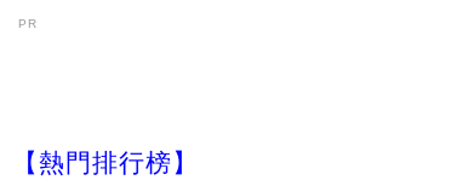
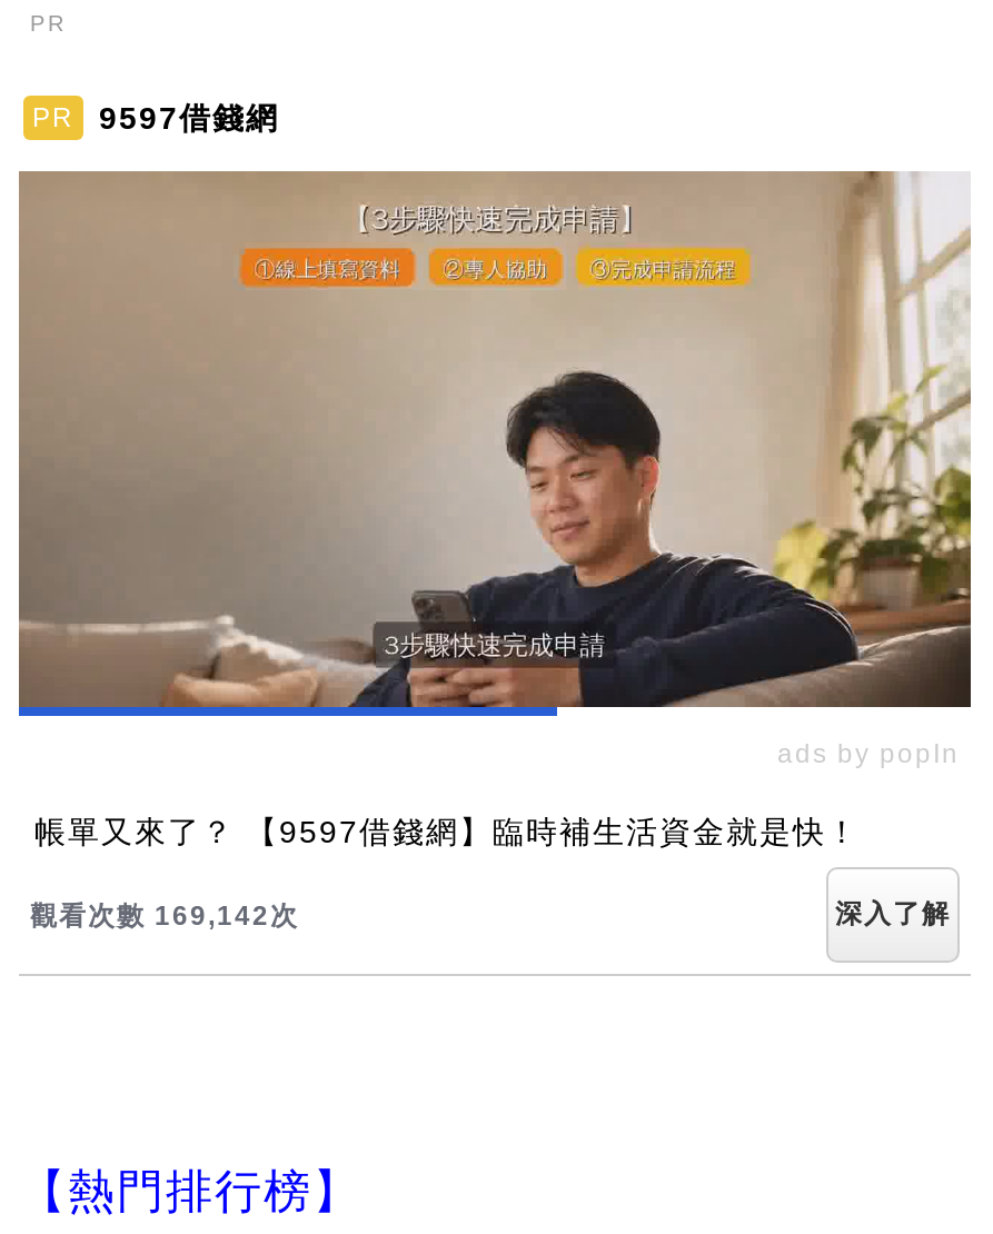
none -> [17,169,973,931] [image] | ads by popIn | 帳單又來了？ 【9597借錢網】臨時補生活資金就是快！ | 觀看次數 169,142次 | 深入了解
none -> [32,100,279,136] PR | 9597借錢網

